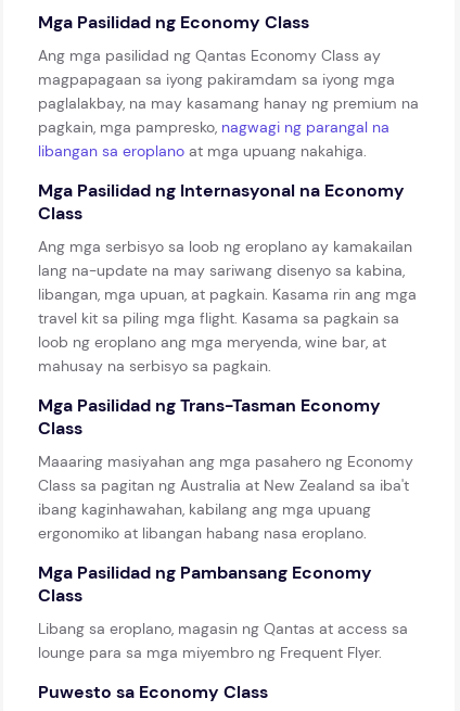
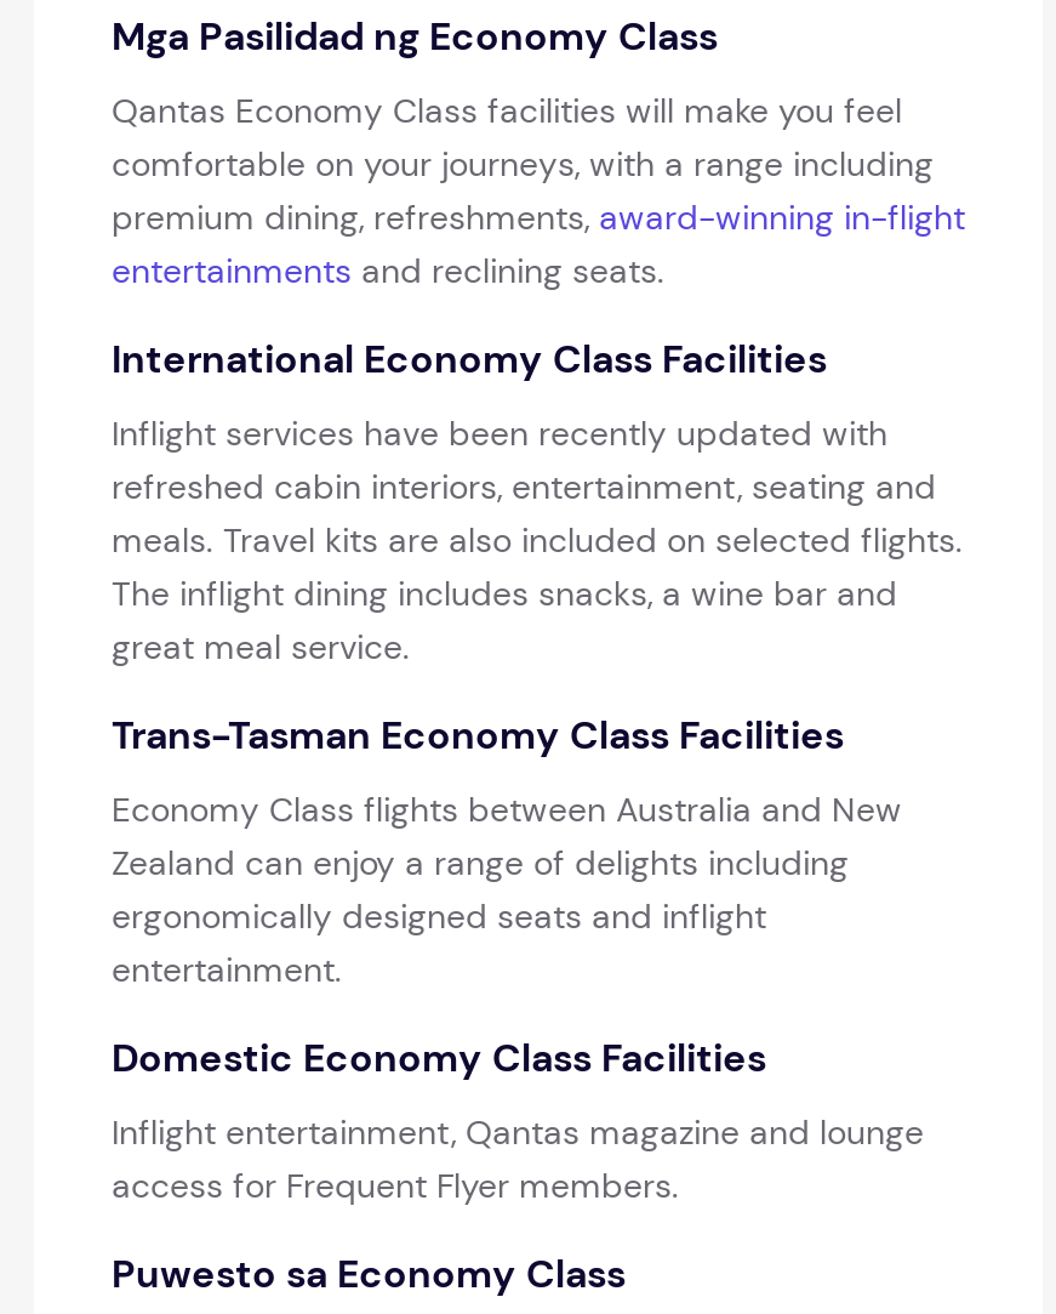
[38,46,419,161] Ang mga pasilidad ng Qantas Economy Class ay | magpapagaan sa iyong pakiramdam sa iyong mga | paglalakbay, na may kasamang hanay ng premium na | pagkain, mga pampresko, nagwagi ng parangal na | libangan sa eroplano at mga upuang nakahiga. -> [112,89,965,292] Qantas Economy Class facilities will make you feel | comfortable on your journeys, with a range including | premium dining, refreshments, award-winning in-flight | entertainments and reclining seats.
[38,179,405,225] Mga Pasilidad ng Internasyonal na Economy | Class -> [112,334,827,385] International Economy Class Facilities
[38,237,417,376] Ang mga serbisyo sa loob ng eroplano ay kamakailan | lang na-update na may sariwang disenyo sa kabina, | libangan, mga upuan, at pagkain. Kasama rin ang mga | travel kit sa piling mga flight. Kasama sa pagkain sa | loob ng eroplano ang mga meryenda, wine bar, at | mahusay na serbisyo sa pagkain. -> [112,411,963,669] Inflight services have been recently updated with | refreshed cabin interiors, entertainment, seating and | meals. Travel kits are also included on selected flights. | The inflight dining includes snacks, a wine bar and | great meal service.
[38,394,381,440] Mga Pasilidad ng Trans-Tasman Economy | Class -> [112,710,844,761] Trans-Tasman Economy Class Facilities
[38,452,413,543] Maaaring masiyahan ang mga pasahero ng Economy | Class sa pagitan ng Australia at New Zealand sa iba't | ibang kaginhawahan, kabilang ang mga upuang | ergonomiko at libangan habang nasa eroplano. -> [112,787,902,991] Economy Class flights between Australia and New | Zealand can enjoy a range of delights including | ergonomically designed seats and inflight | entertainment.
[38,561,372,607] Mga Pasilidad ng Pambansang Economy | Class -> [112,1033,766,1083] Domestic Economy Class Facilities
[38,619,408,662] Libang sa eroplano, magasin ng Qantas at access sa | lounge para sa mga miyembro ng Frequent Flyer. -> [112,1110,924,1207] Inflight entertainment, Qantas magazine and lounge | access for Frequent Flyer members.

